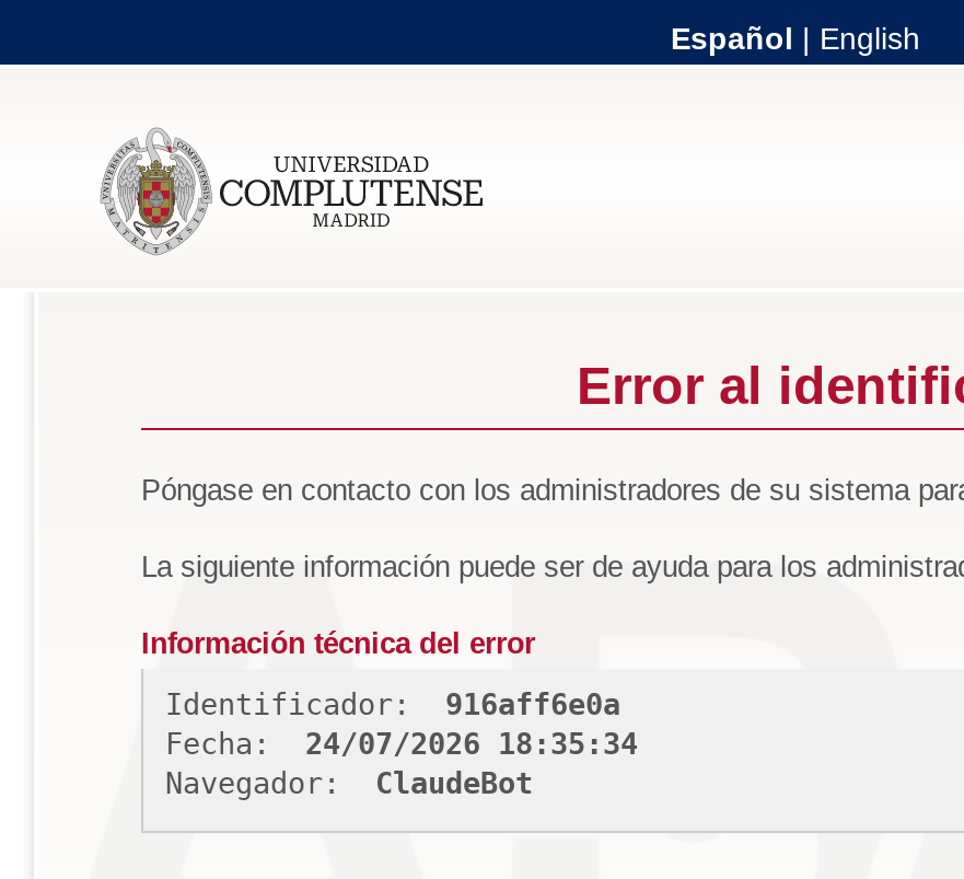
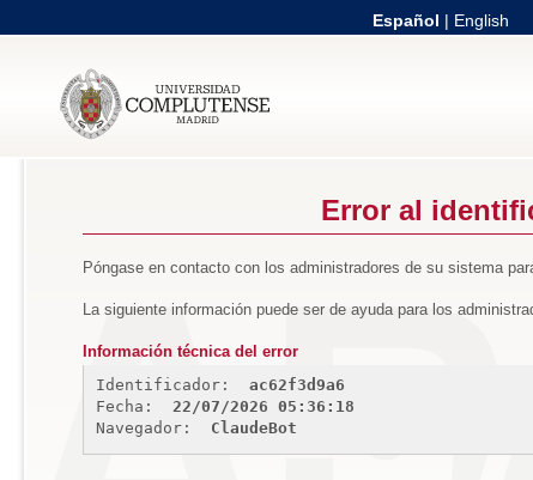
[165,689,620,721] Identificador: 916aff6e0a -> [96,376,345,394] Identificador: ac62f3d9a6
[165,728,638,761] Fecha: 24/07/2026 18:35:34 -> [96,397,355,415] Fecha: 22/07/2026 05:36:18

